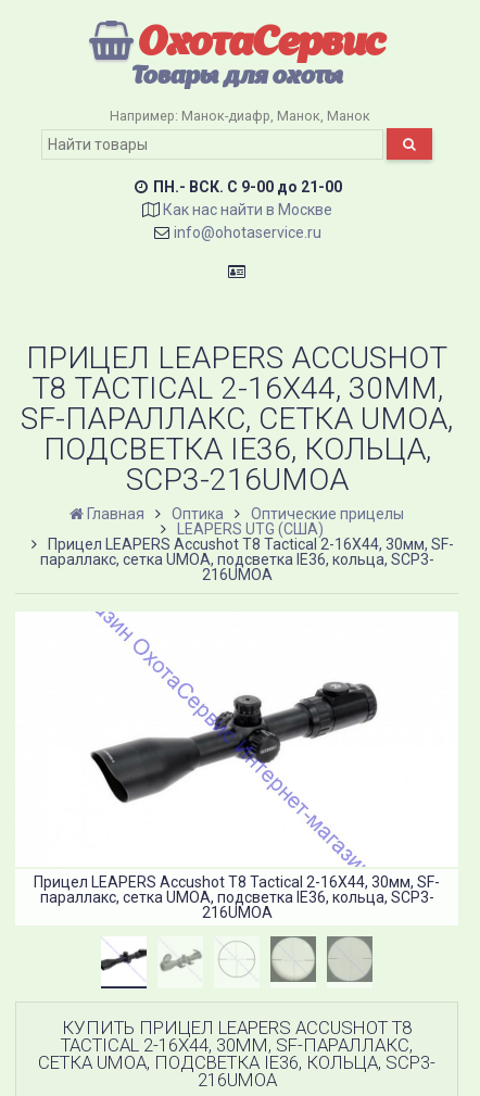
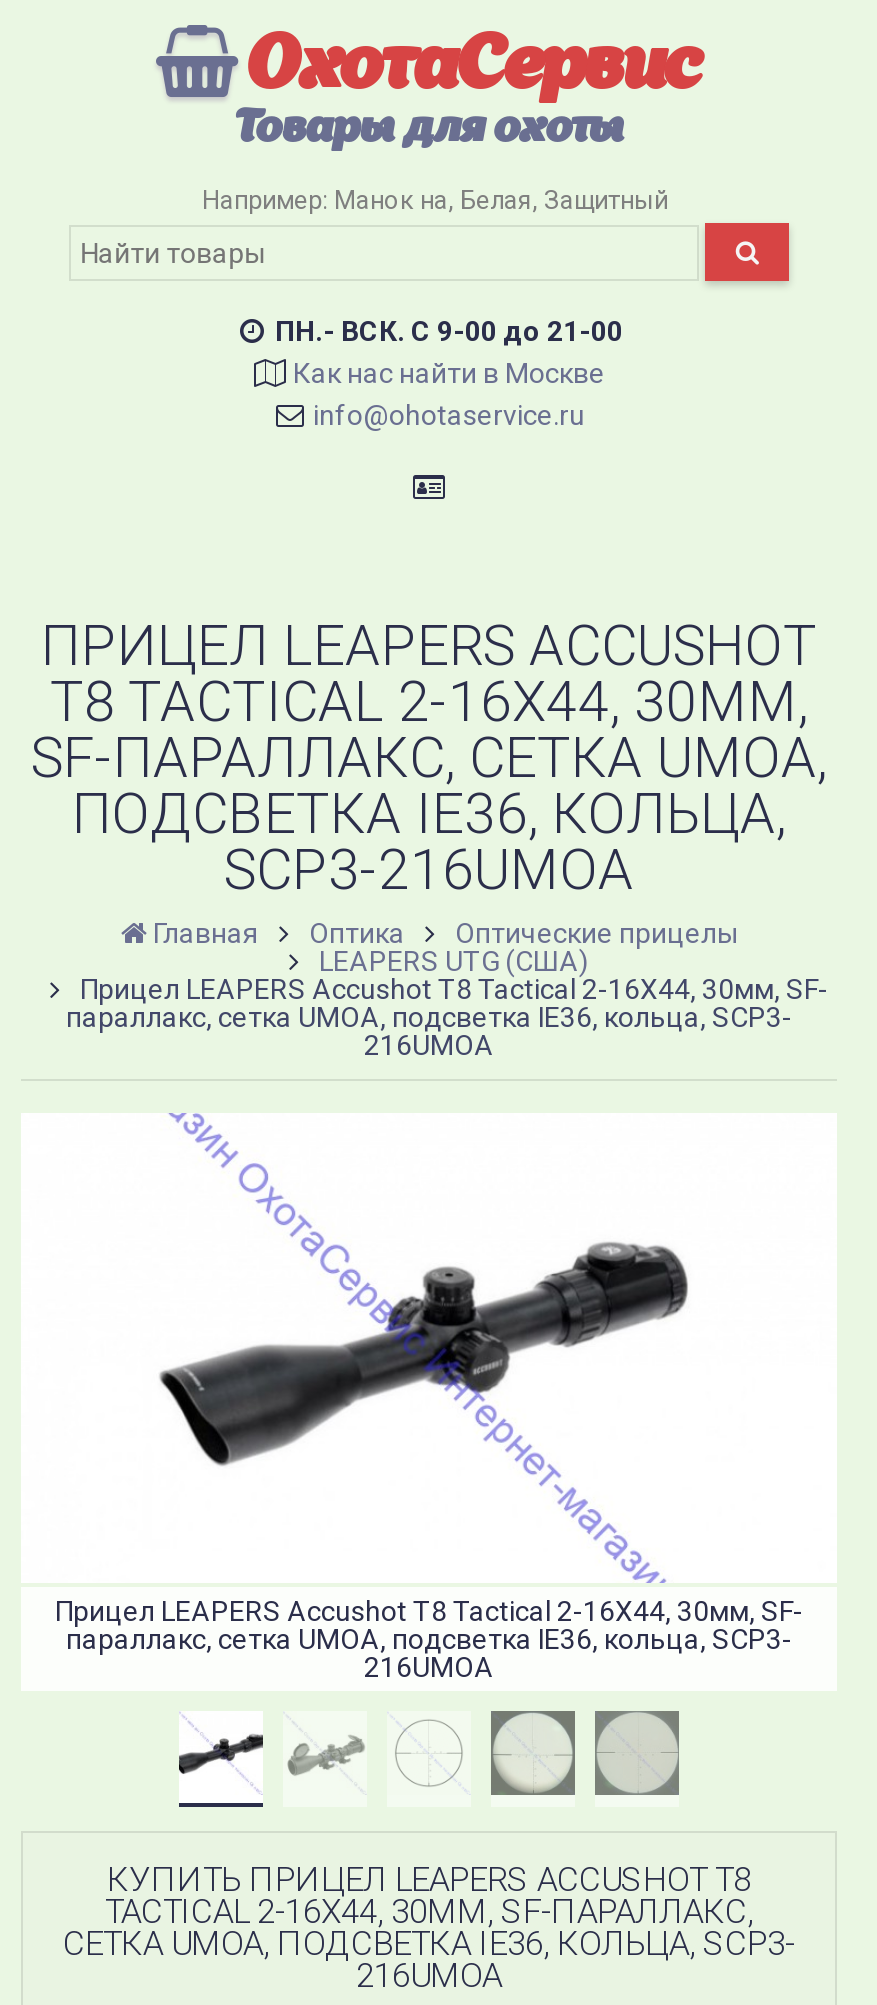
[110,108,370,124] Например: Манок-диафр Манок Манок -> [202,185,668,215] Например: Манок на Белая Защитный

